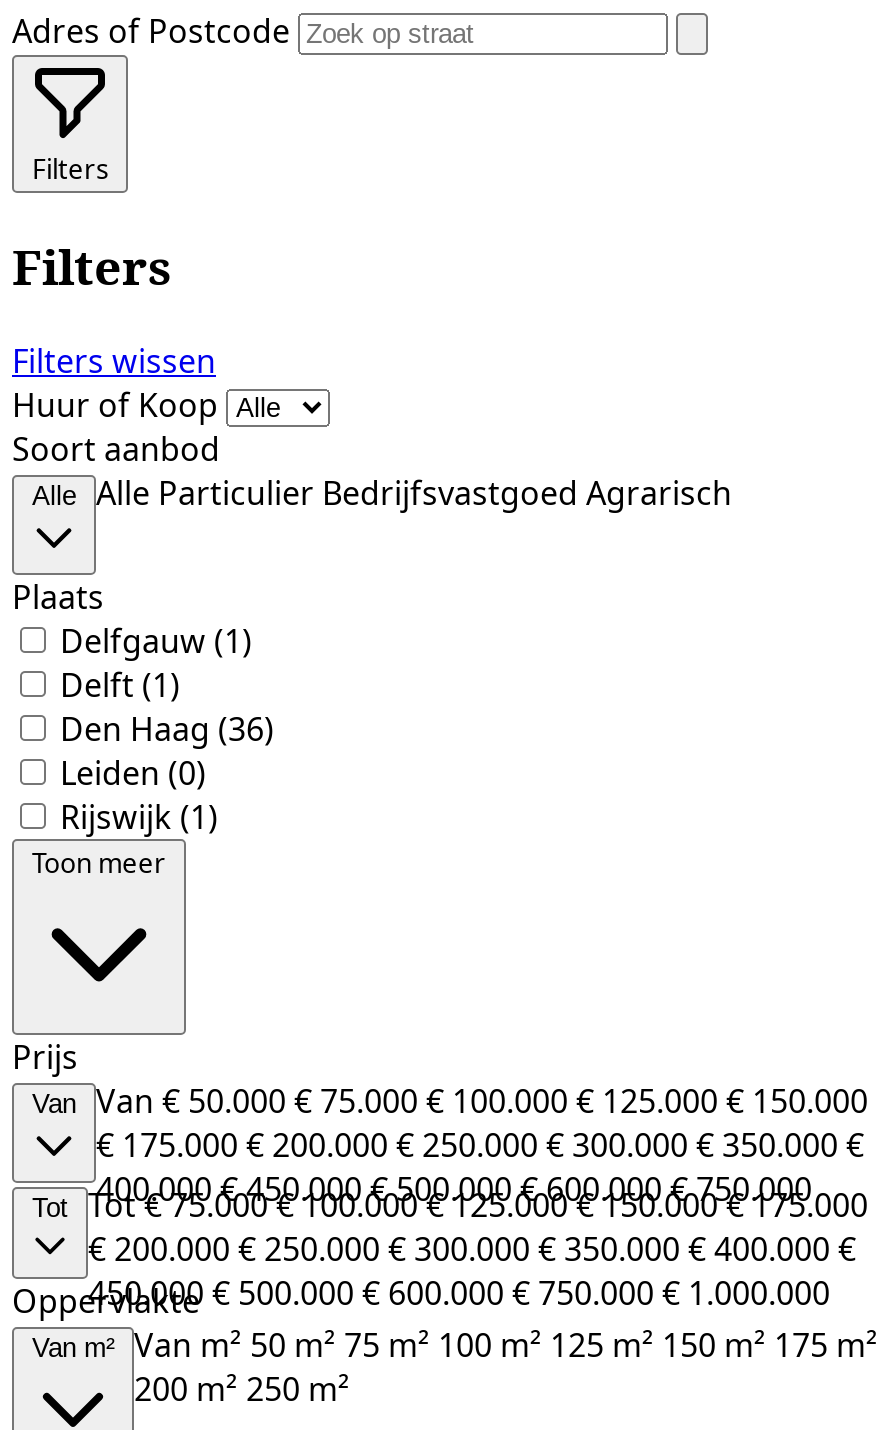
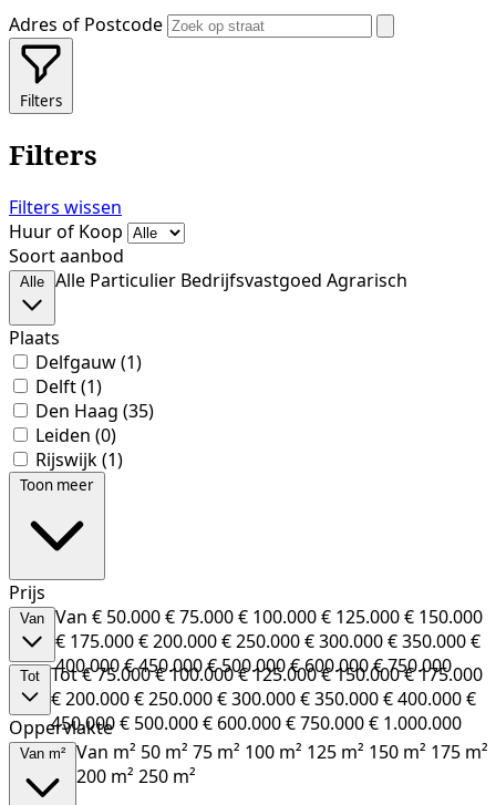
[52,706,274,750] Den Haag (36) -> [31,398,154,423] Den Haag (35)

